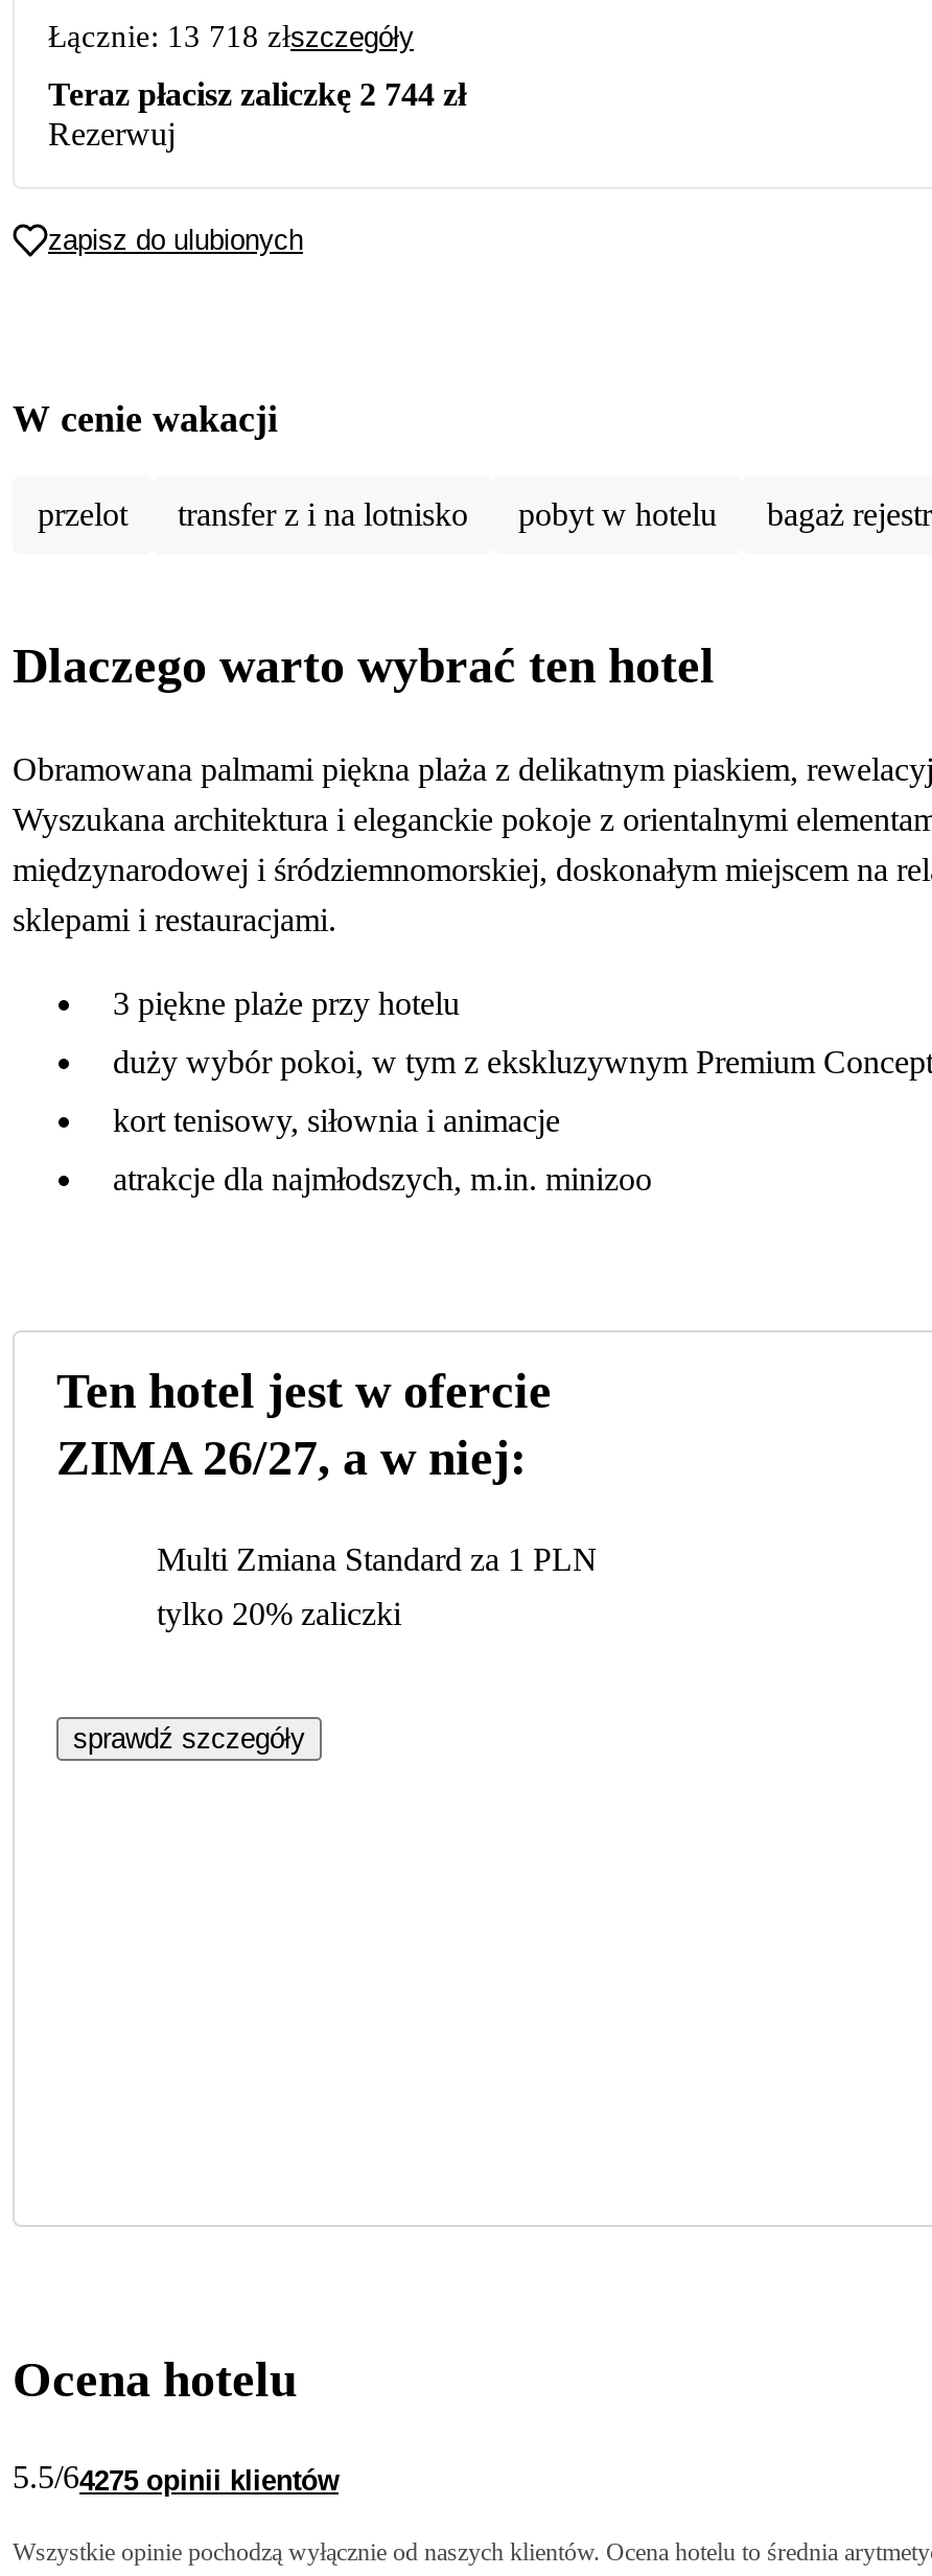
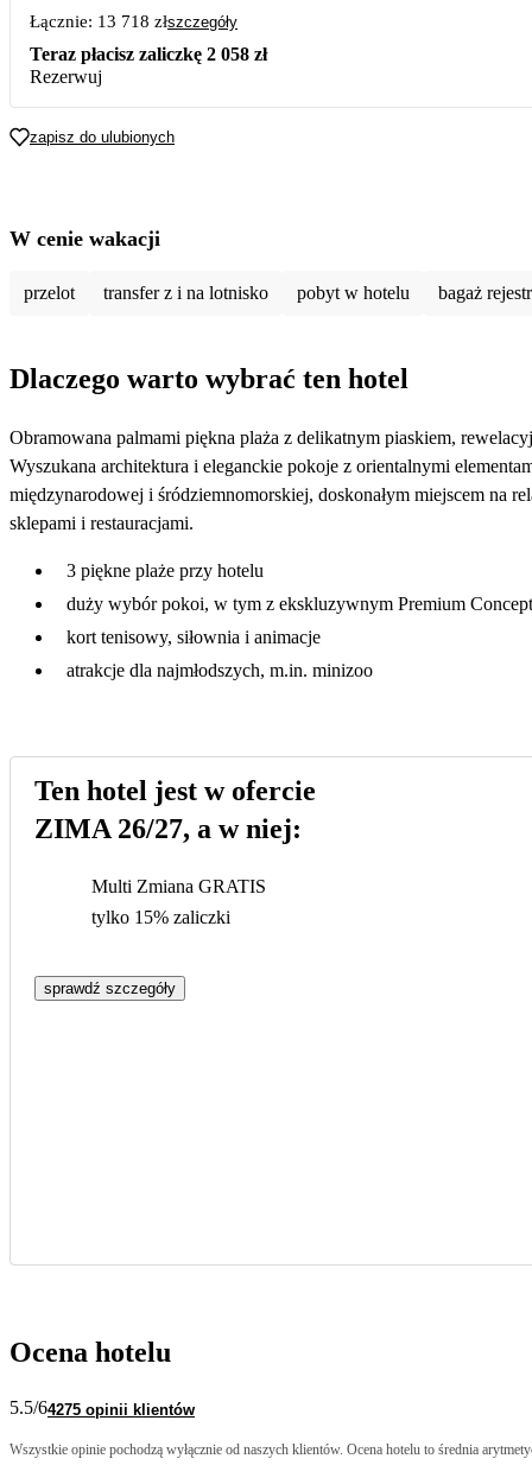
[48,75,466,111] Teraz płacisz zaliczkę 2 744 zł -> [30,43,267,64] Teraz płacisz zaliczkę 2 058 zł
[157,1542,598,1578] Multi Zmiana Standard za 1 PLN -> [91,877,266,897] Multi Zmiana GRATIS
[157,1597,401,1632] tylko 20% zaliczki -> [91,908,230,928] tylko 15% zaliczki

